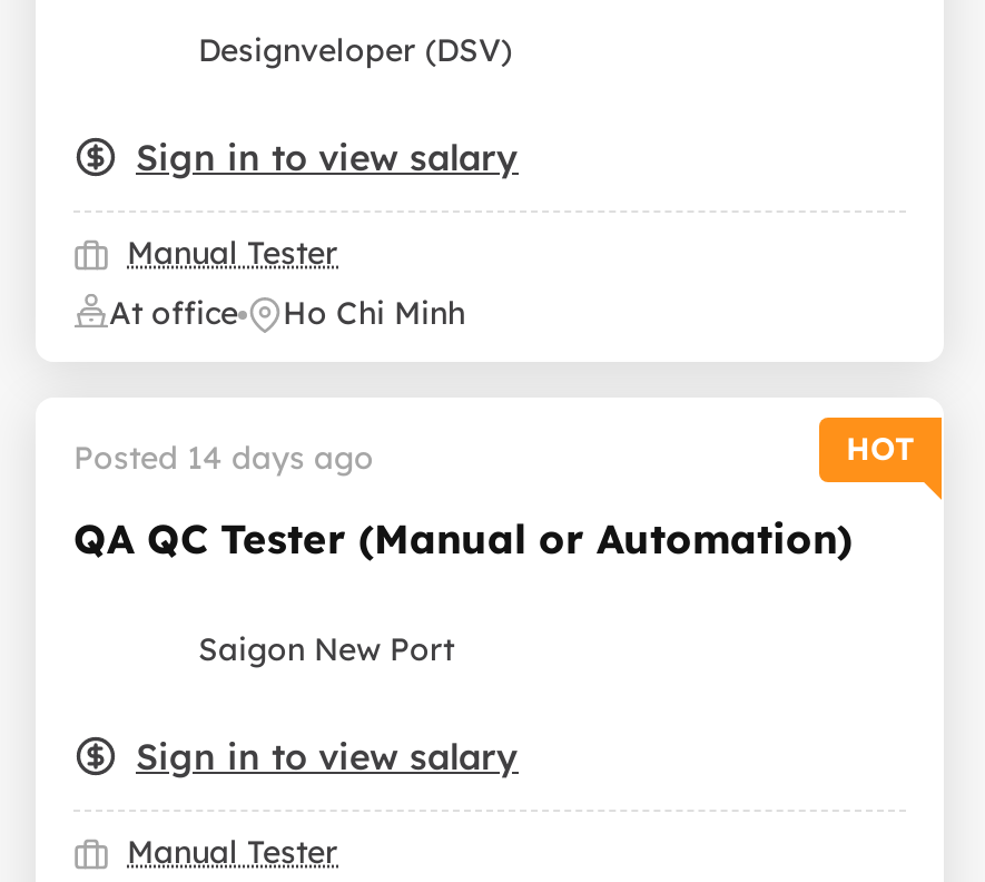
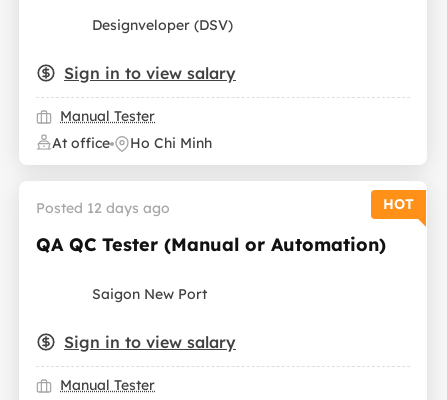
[73,438,374,478] Posted 14 days ago -> [36,199,170,217] Posted 12 days ago

